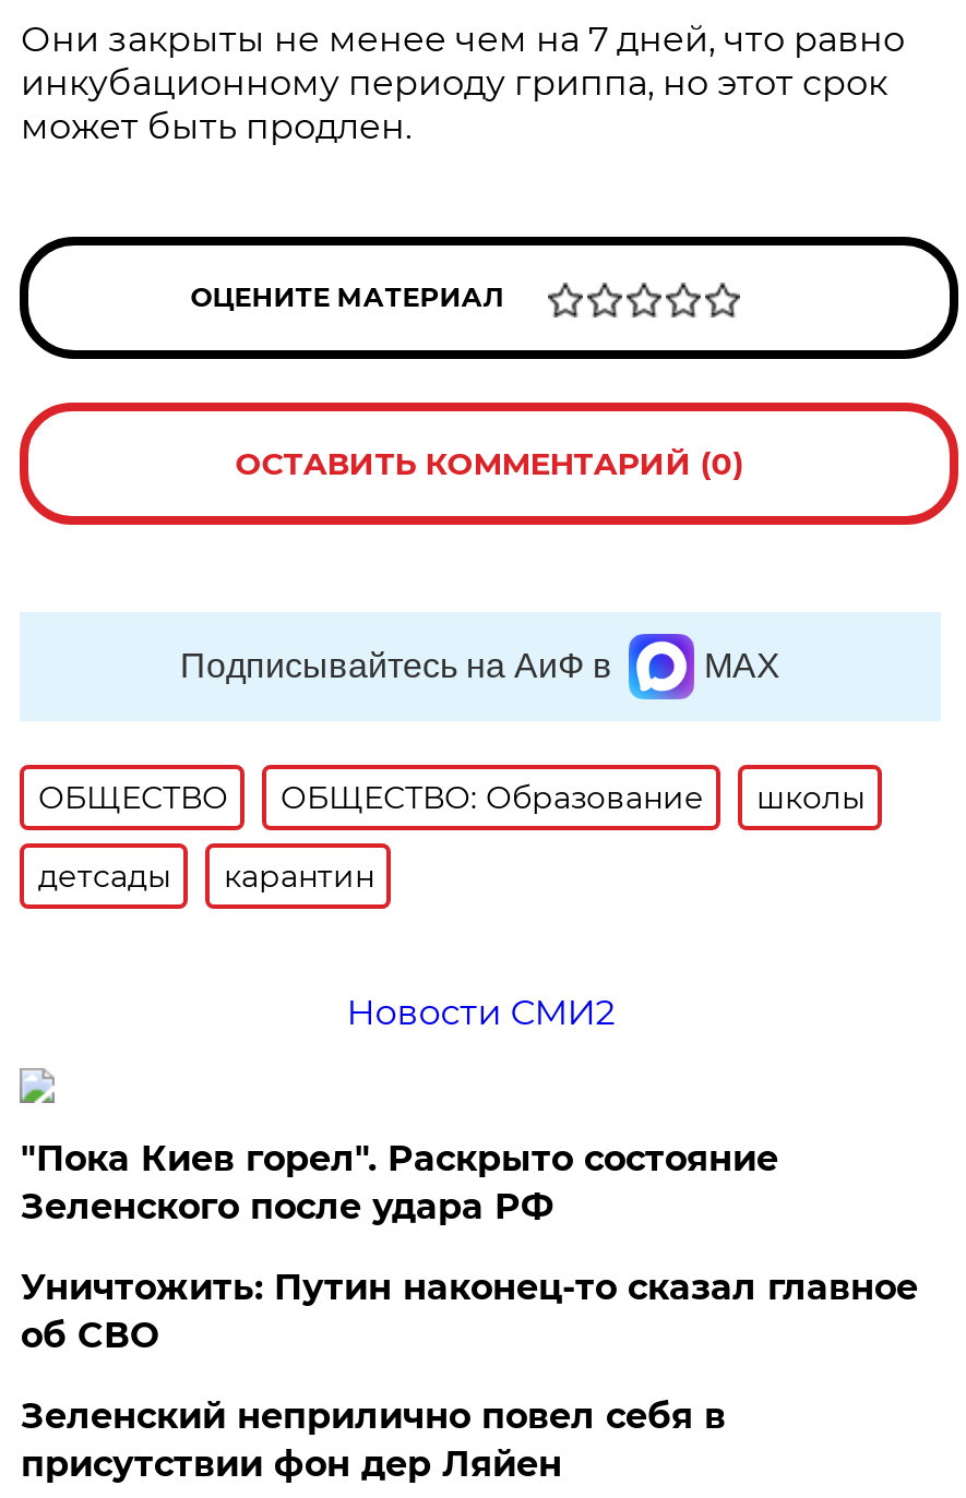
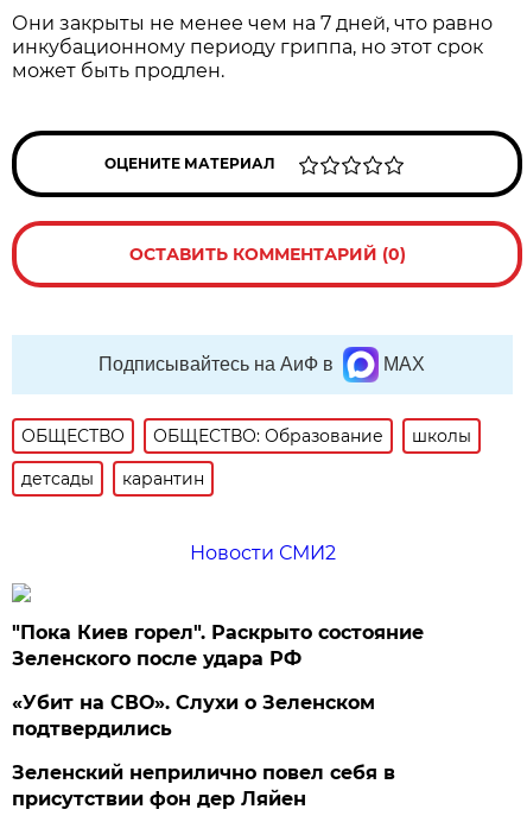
[21,1267,918,1356] Уничтожить: Путин наконец-то сказал главное | об СВО -> [12,691,376,740] «Убит на СВО». Слухи о Зеленском | подтвердились

